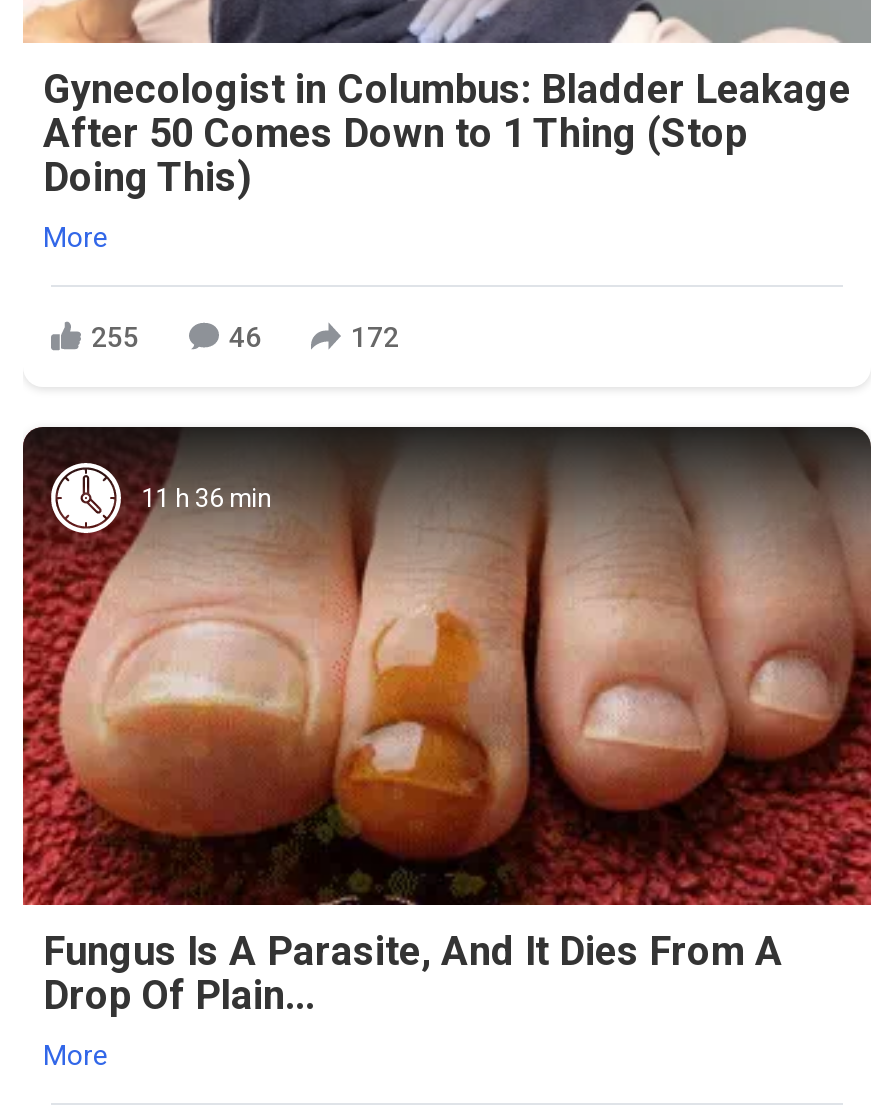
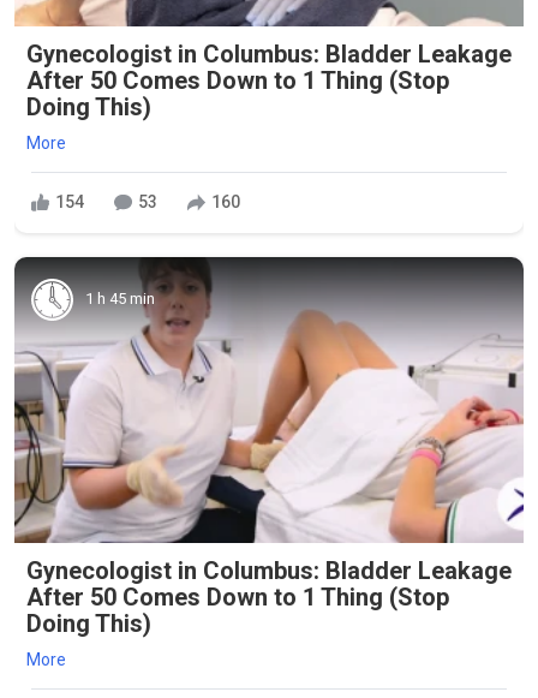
[91,321,399,353] 255 | 46 | 172 -> [55,193,240,212] 154 | 53 | 160
[21,426,873,868] [image] | 11 h 36 min -> [13,256,525,544] [image] | 1 h 45 min
[43,927,783,1019] Fungus Is A Parasite, And It Dies From A | Drop Of Plain... -> [26,557,512,638] Gynecologist in Columbus: Bladder Leakage | After 50 Comes Down to 1 Thing (Stop | Doing This)

